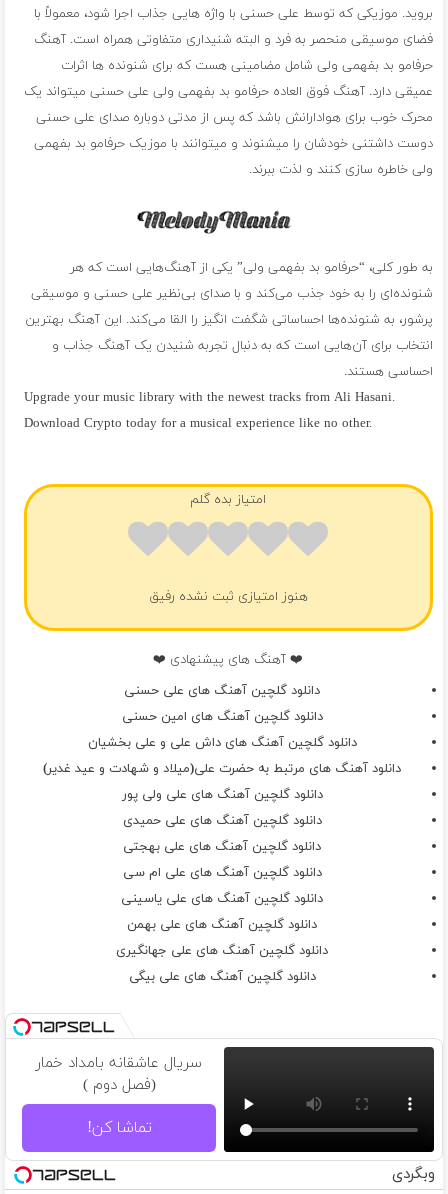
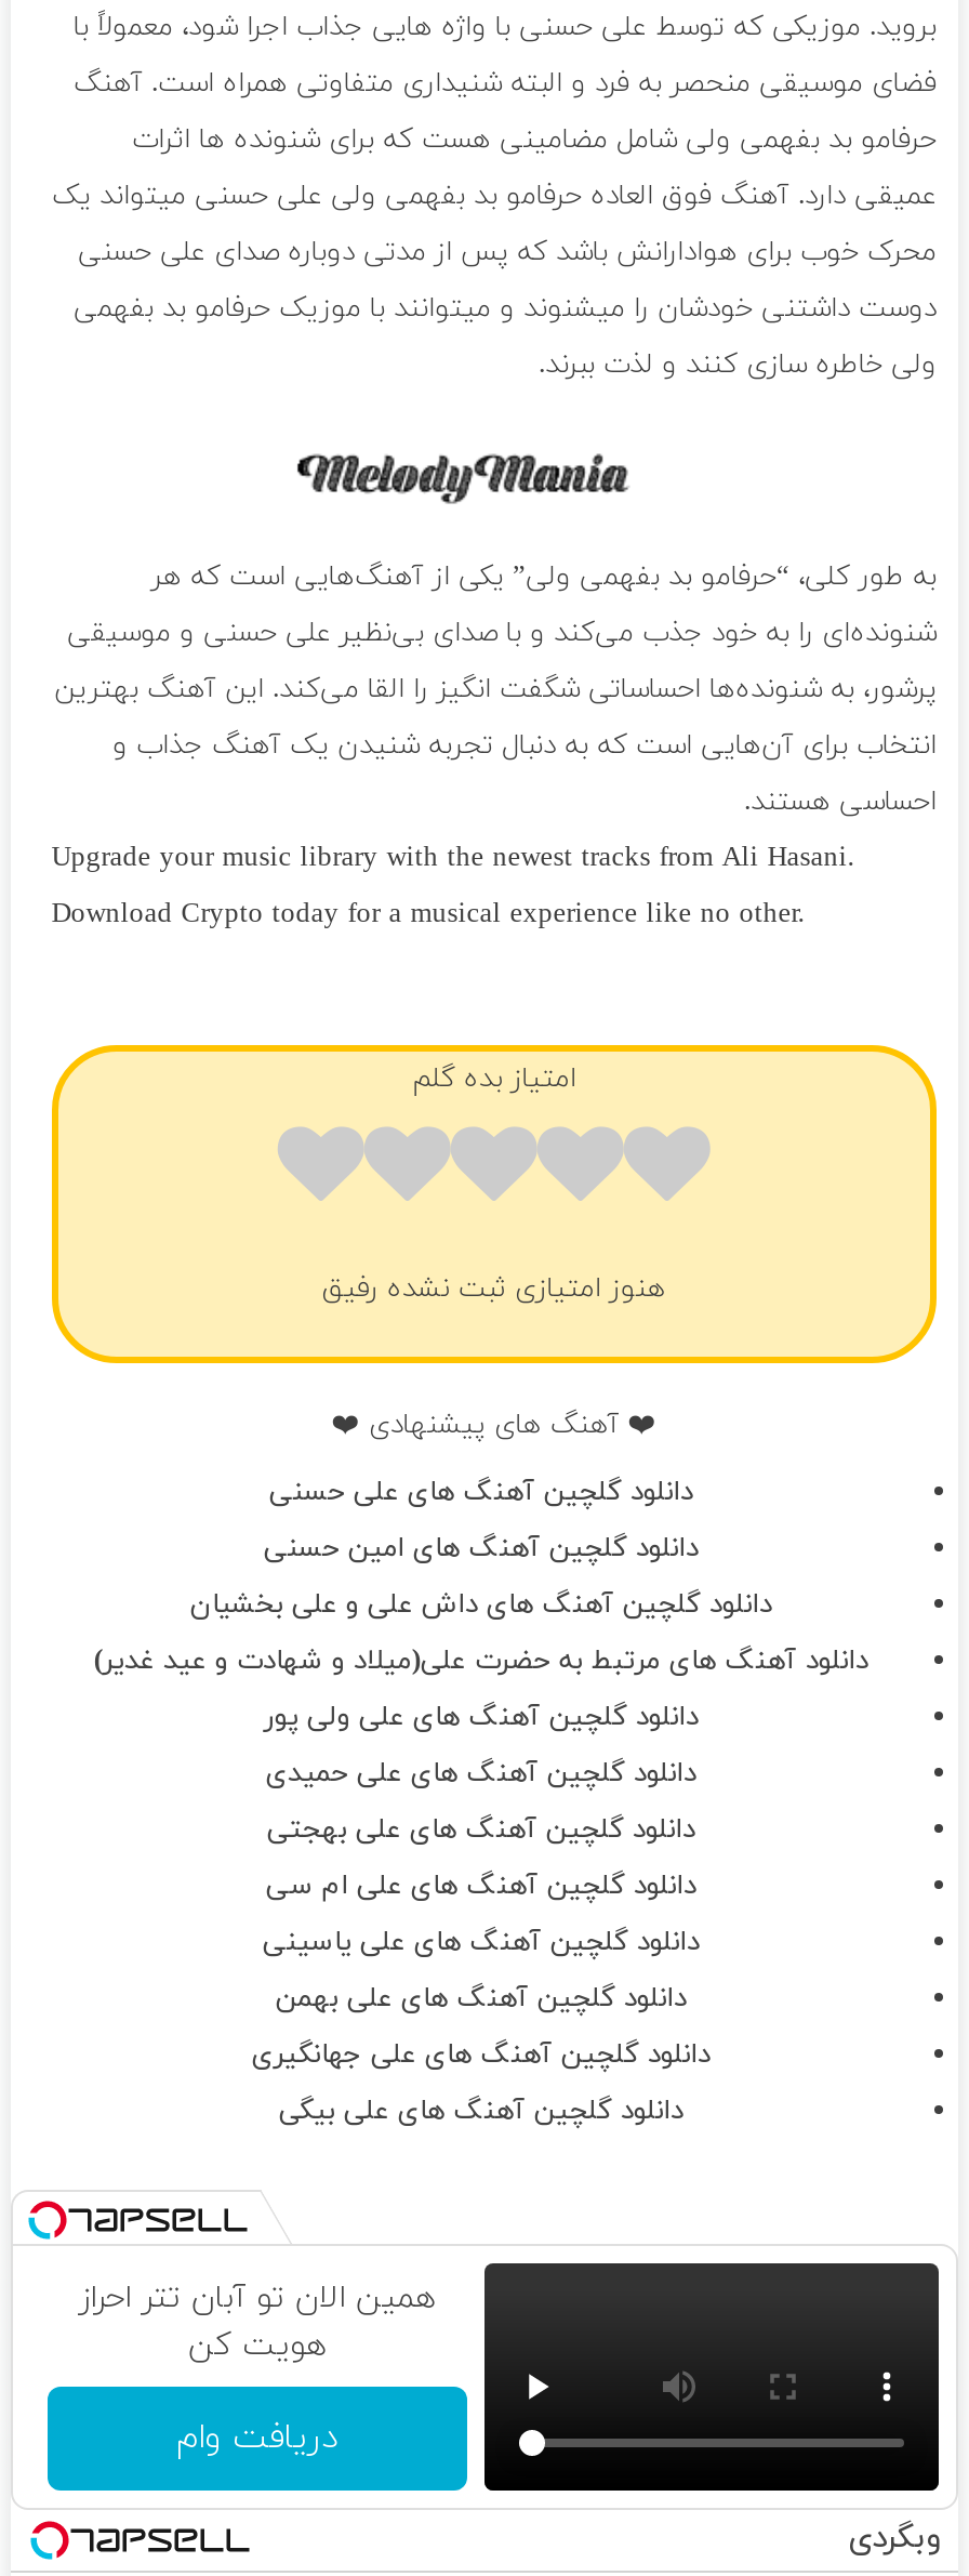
[36,1053,202,1096] سریال عاشقانه بامداد خمار | (فصل دوم ) -> [79,2277,436,2370] همین الان تو آبان تتر احراز | هویت کن
[86,1117,151,1139] تماشا کن! -> [176,2414,339,2462] دریافت وام

